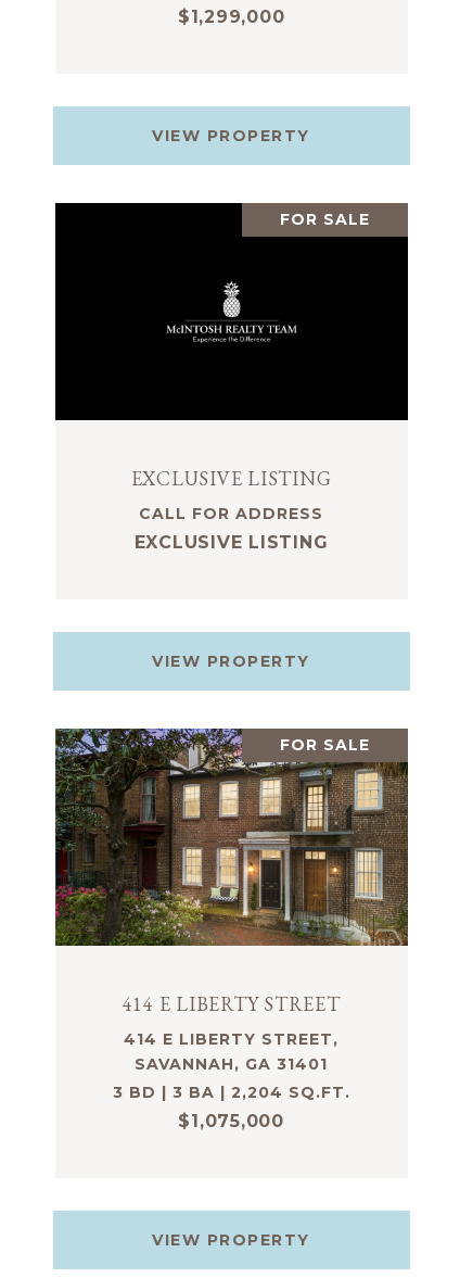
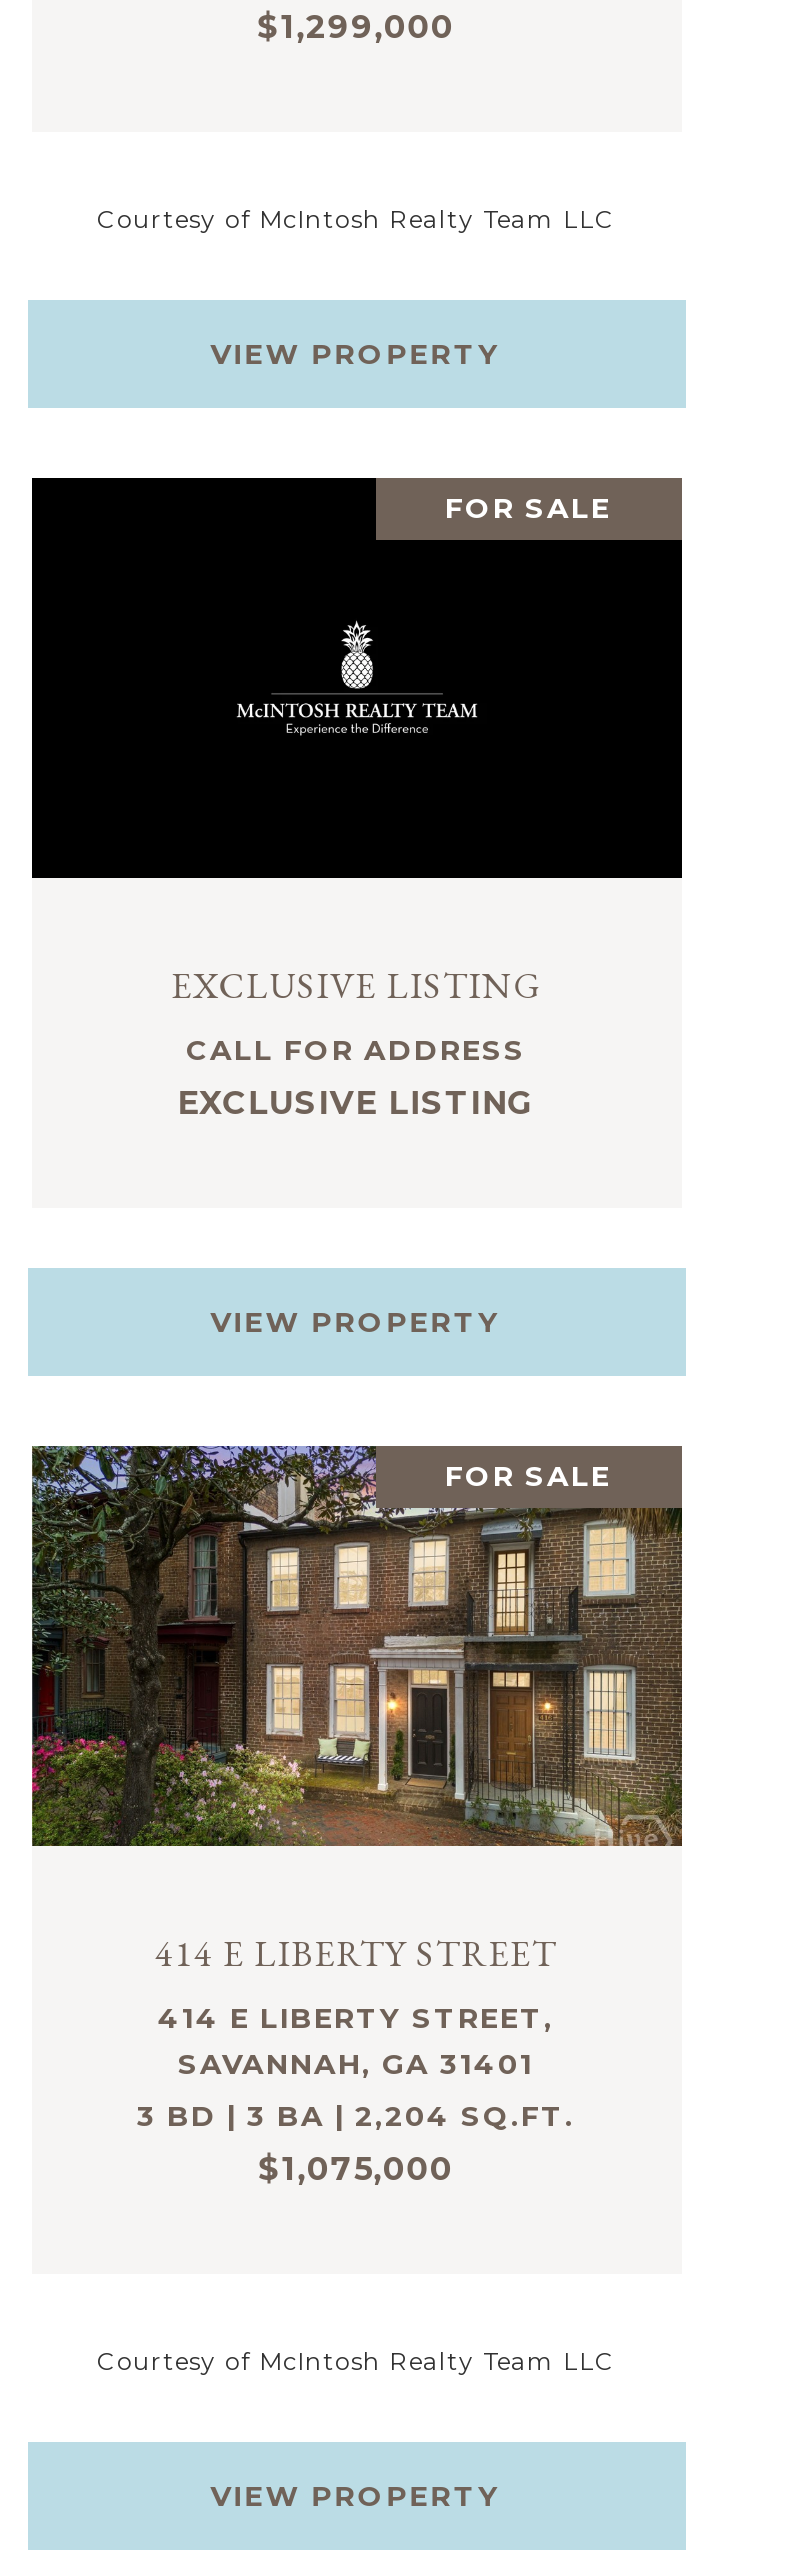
none -> [97,203,615,233] Courtesy of McIntosh Realty Team LLC
none -> [97,2345,615,2375] Courtesy of McIntosh Realty Team LLC

